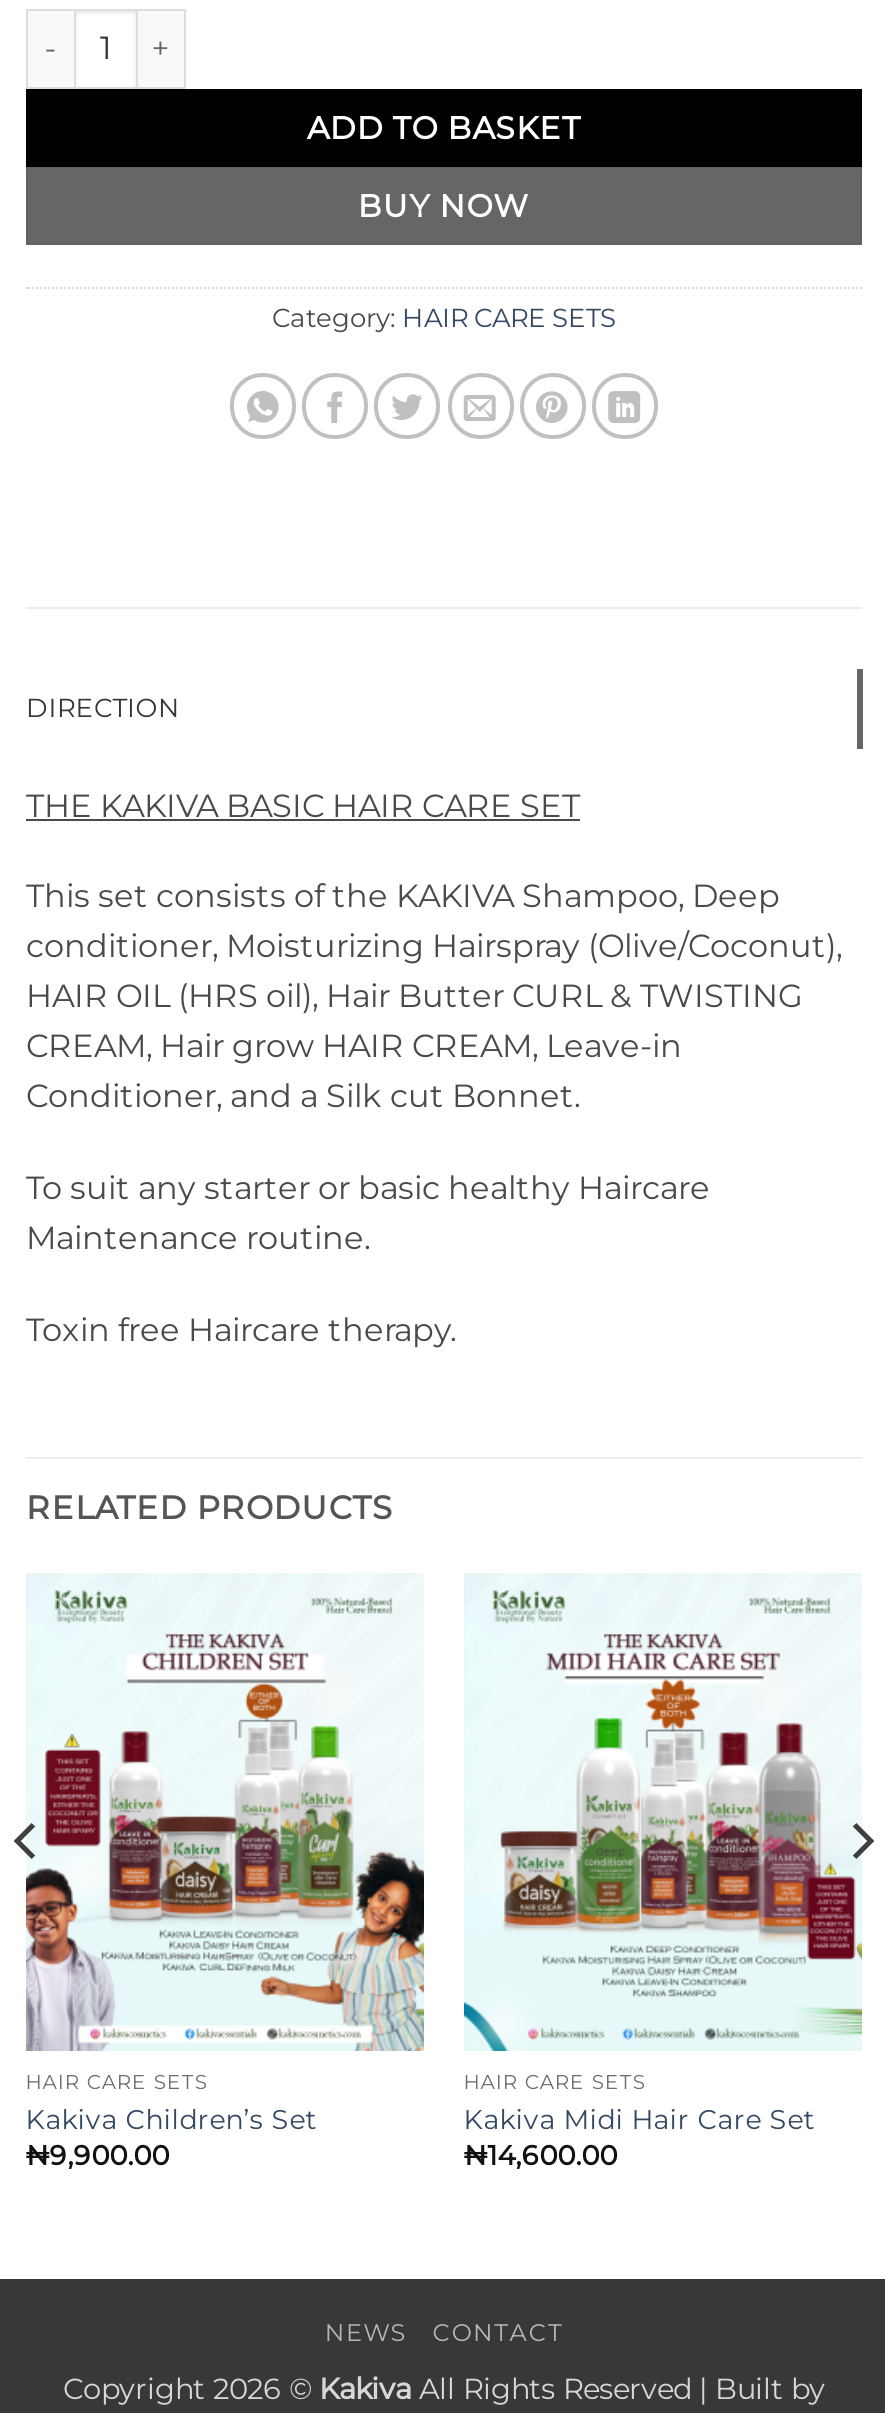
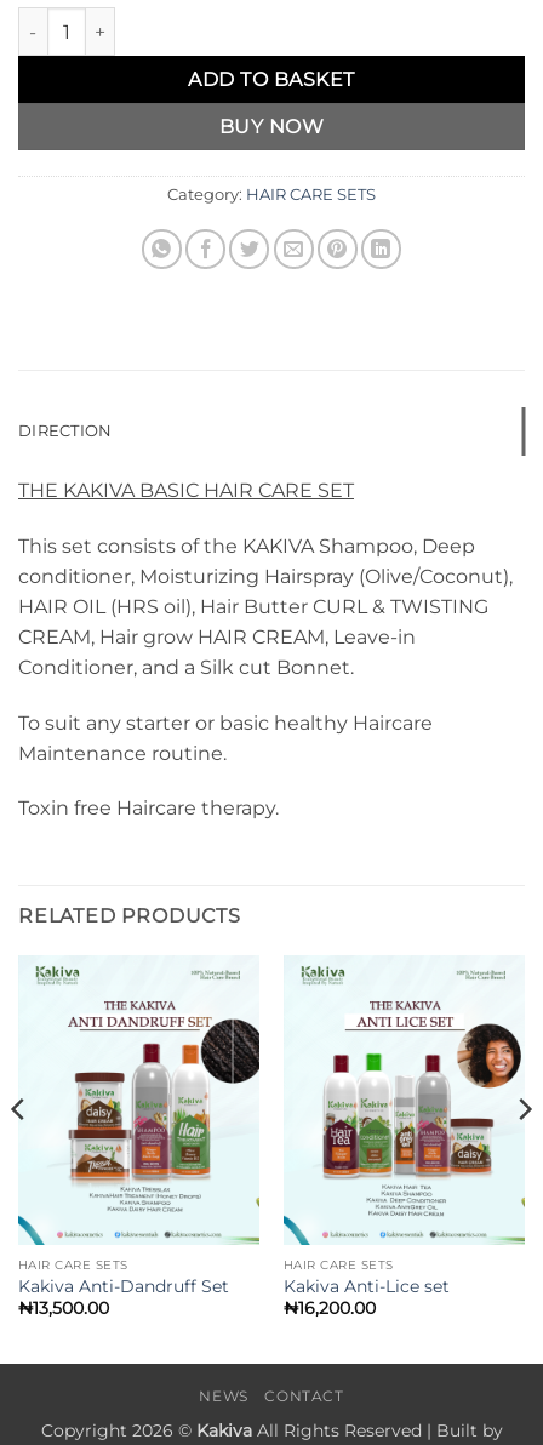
[12,1632,426,2134] [image] | Kakiva Children’s Set -> [11,993,261,1296] [image] | Kakiva Anti-Dandruff Set
[464,1632,876,2171] [image] | Kakiva Midi Hair Care Set | ₦14,600.00 -> [283,993,532,1318] [image] | Kakiva Anti-Lice set | ₦16,200.00
[26,2139,170,2171] ₦9,900.00 -> [18,1299,109,1318] ₦13,500.00

